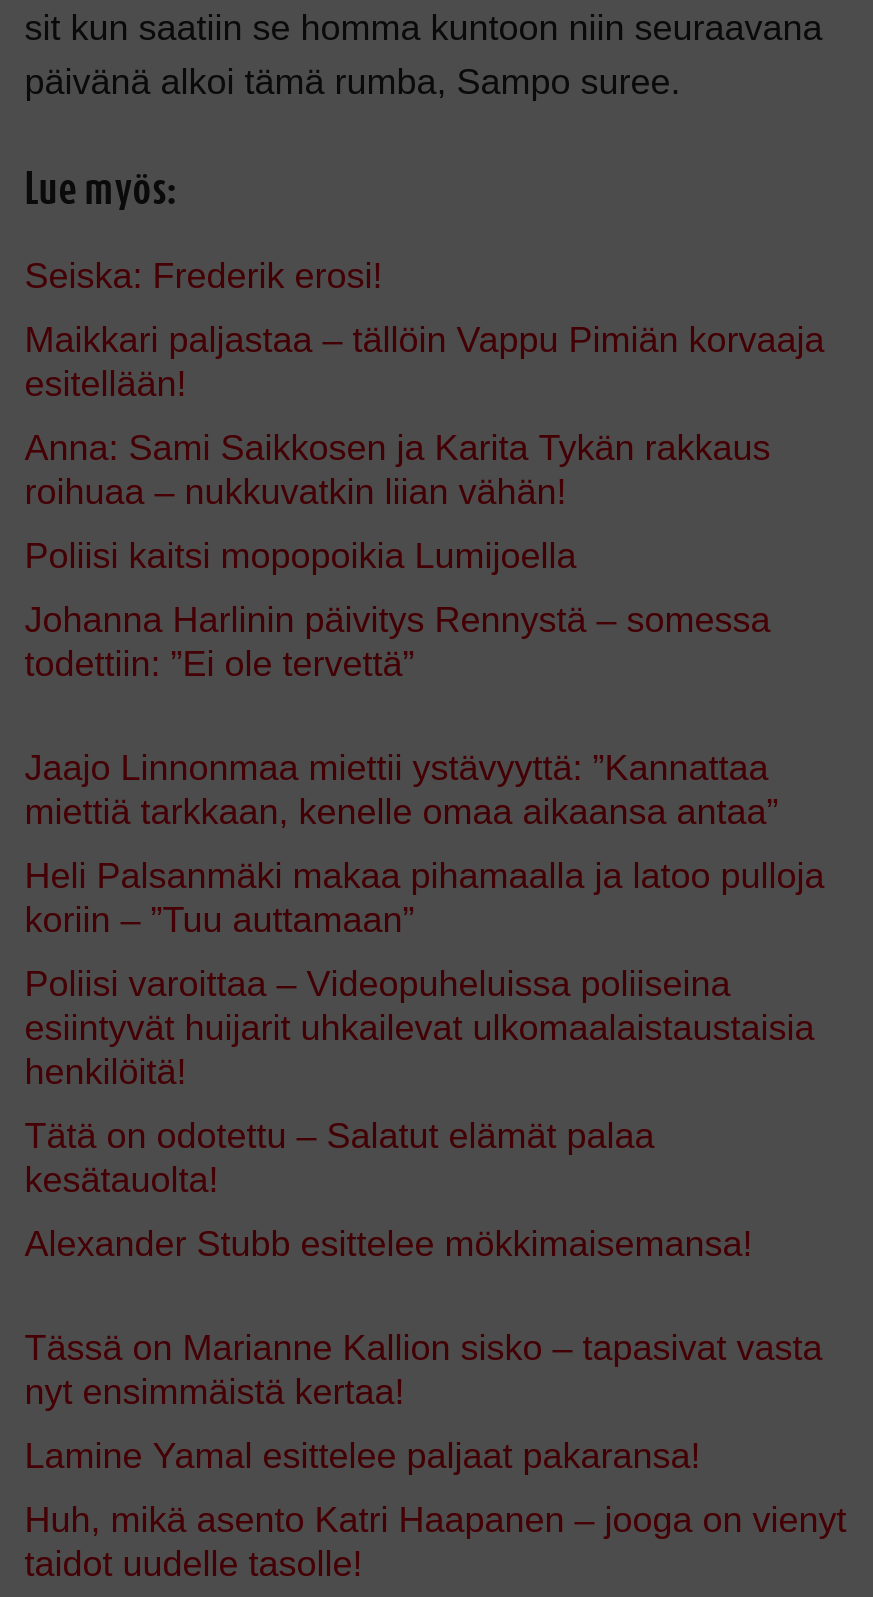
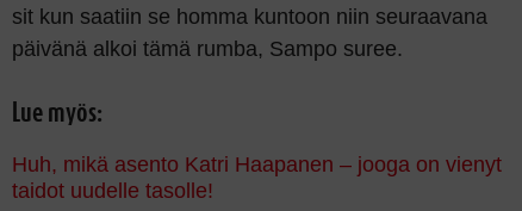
[24,256,824,1476] Seiska: Frederik erosi! | Maikkari paljastaa – tällöin Vappu Pimiän korvaaja | esitellään! | Anna: Sami Saikkosen ja Karita Tykän rakkaus | roihuaa – nukkuvatkin liian vähän! | Poliisi kaitsi mopopoikia Lumijoella | Johanna Harlinin päivitys Rennystä – somessa | todettiin: ”Ei ole tervettä” | Jaajo Linnonmaa miettii ystävyyttä: ”Kannattaa | miettiä tarkkaan, kenelle omaa aikaansa antaa” | Heli Palsanmäki makaa pihamaalla ja latoo pulloja | koriin – ”Tuu auttamaan” | Poliisi varoittaa – Videopuheluissa poliiseina | esiintyvät huijarit uhkailevat ulkomaalaistaustaisia | henkilöitä! | Tätä on odotettu – Salatut elämät palaa | kesätauolta! | Alexander Stubb esittelee mökkimaisemansa! | Tässä on Marianne Kallion sisko – tapasivat vasta | nyt ensimmäistä kertaa! | Lamine Yamal esittelee paljaat pakaransa! -> none

